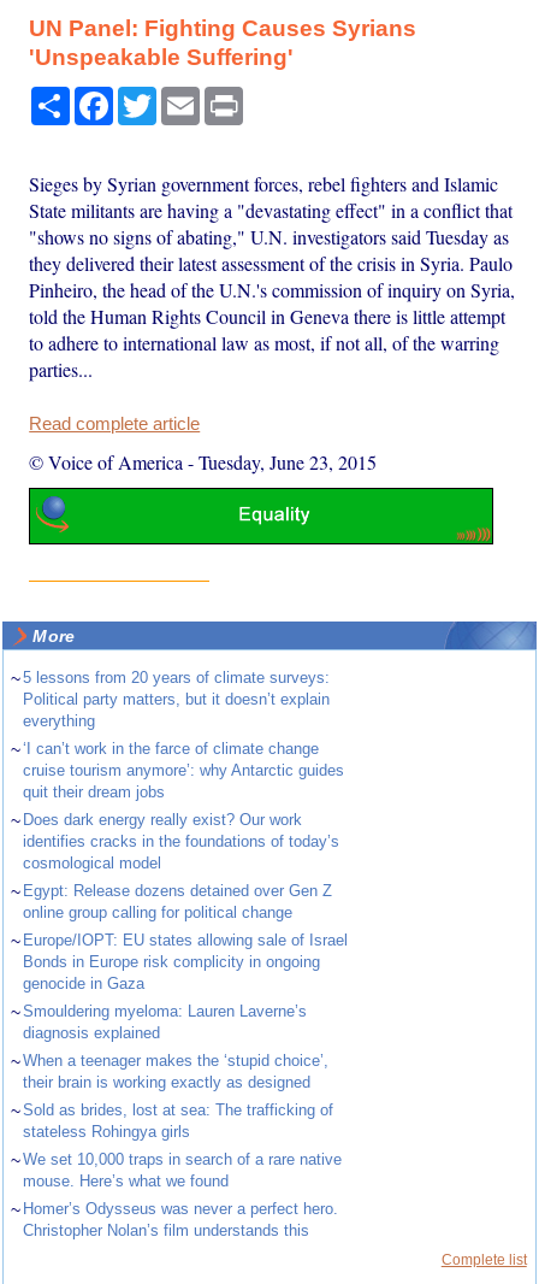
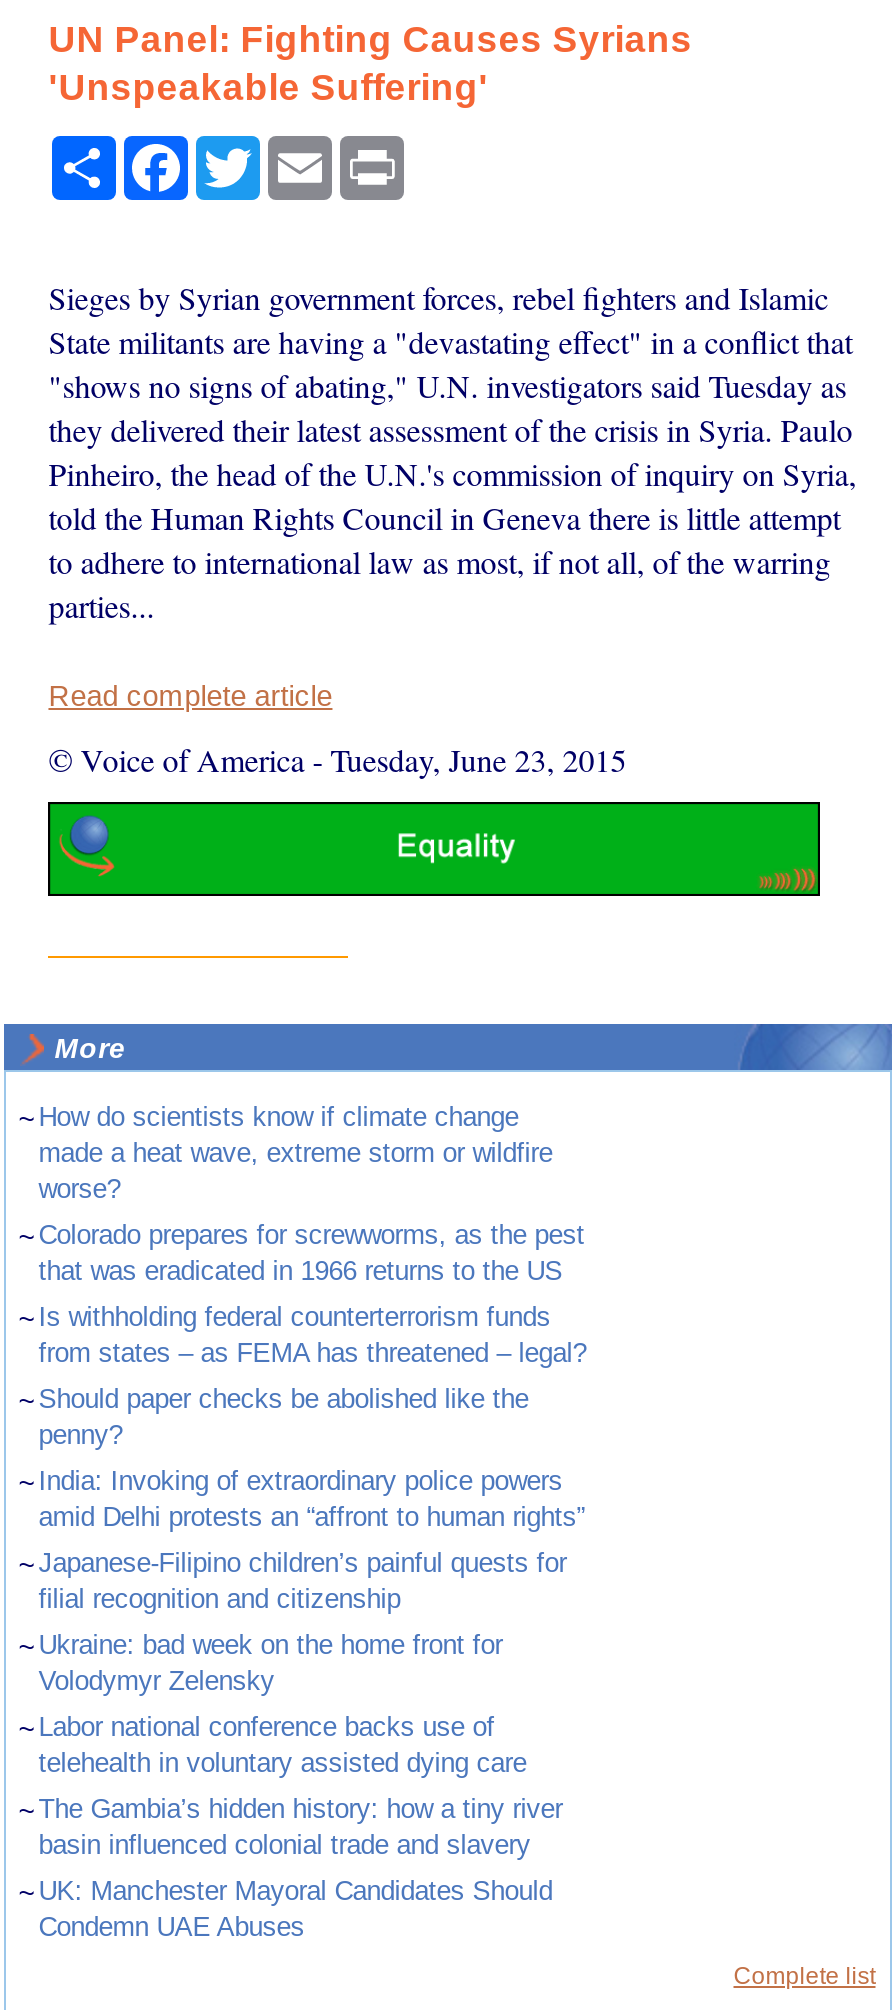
[11,669,330,731] ~ 5 lessons from 20 years of climate surveys: | Political party matters, but it doesn’t explain | everything -> [18,1103,552,1205] ~ How do scientists know if climate change | made a heat wave, extreme storm or wildfire | worse?
[11,740,344,802] ~ ‘I can’t work in the farce of climate change | cruise tourism anymore’: why Antarctic guides | quit their dream jobs -> [18,1221,584,1287] ~ Colorado prepares for screwworms, as the pest | that was eradicated in 1966 returns to the US
[11,811,340,873] ~ Does dark energy really exist? Our work | identifies cracks in the foundations of today’s | cosmological model -> [18,1303,586,1369] ~ Is withholding federal counterterrorism funds | from states – as FEMA has threatened – legal?
[11,882,332,922] ~ Egypt: Release dozens detained over Gen Z | online group calling for political change -> [18,1385,528,1451] ~ Should paper checks be abolished like the | penny?
[11,932,348,993] ~ Europe/IOPT: EU states allowing sale of Israel | Bonds in Europe risk complicity in ongoing | genocide in Gaza -> [18,1467,584,1533] ~ India: Invoking of extraordinary police powers | amid Delhi protests an “affront to human rights”
[11,1003,307,1042] ~ Smouldering myeloma: Lauren Laverne’s | diagnosis explained -> [18,1549,566,1615] ~ Japanese-Filipino children’s painful quests for | filial recognition and citizenship
[11,1052,329,1092] ~ When a teenager makes the ‘stupid choice’, | their brain is working exactly as designed -> [18,1631,502,1697] ~ Ukraine: bad week on the home front for | Volodymyr Zelensky
[11,1102,334,1141] ~ Sold as brides, lost at sea: The trafficking of | stateless Rohingya girls -> [18,1713,526,1779] ~ Labor national conference backs use of | telehealth in voluntary assisted dying care
[11,1151,342,1191] ~ We set 10,000 traps in search of a rare native | mouse. Here’s what we found -> [18,1795,562,1861] ~ The Gambia’s hidden history: how a tiny river | basin influenced colonial trade and slavery
[11,1200,338,1240] ~ Homer’s Odysseus was never a perfect hero. | Christopher Nolan’s film understands this -> [18,1877,552,1943] ~ UK: Manchester Mayoral Candidates Should | Condemn UAE Abuses

